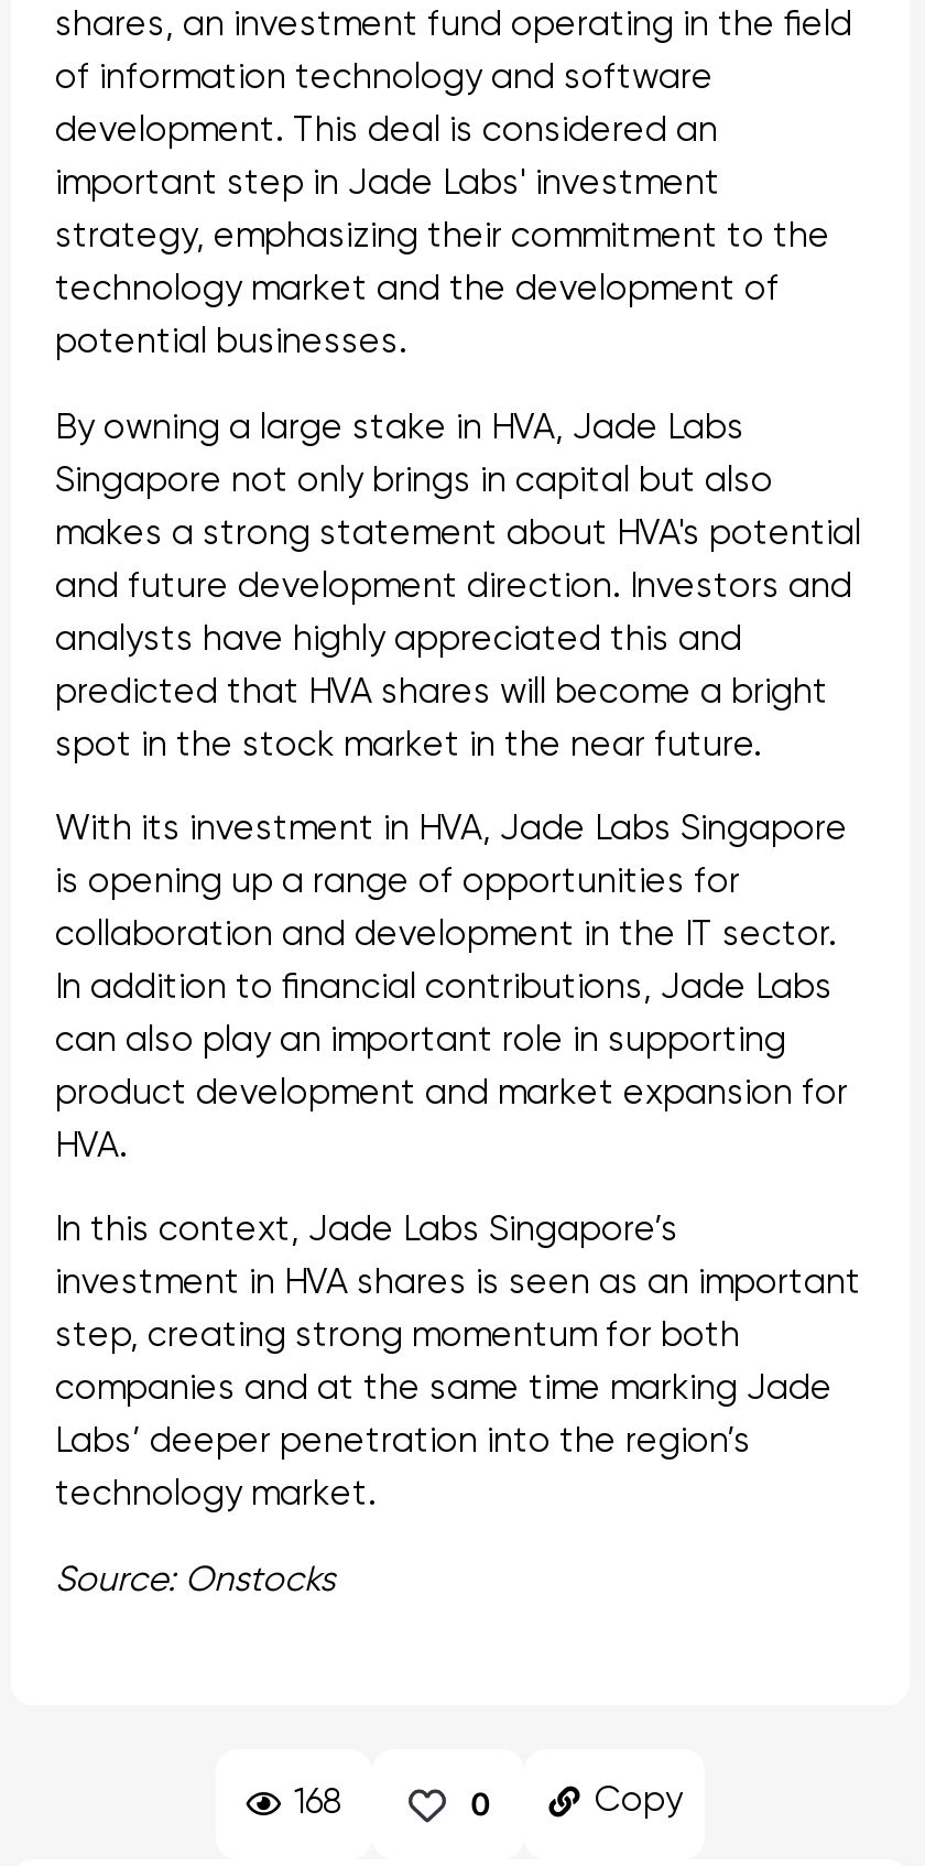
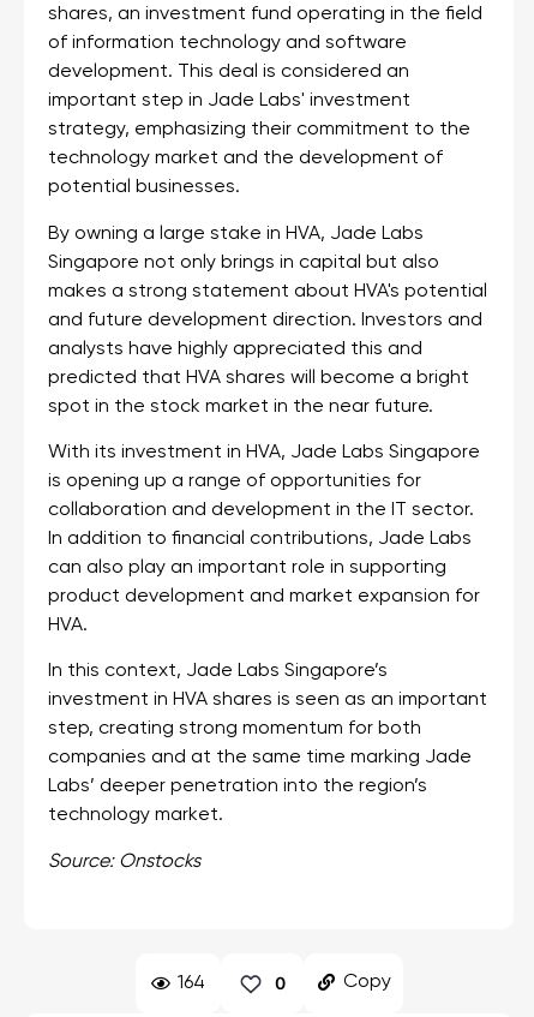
[294,1785,342,1822] 168 -> [178,973,205,993] 164

